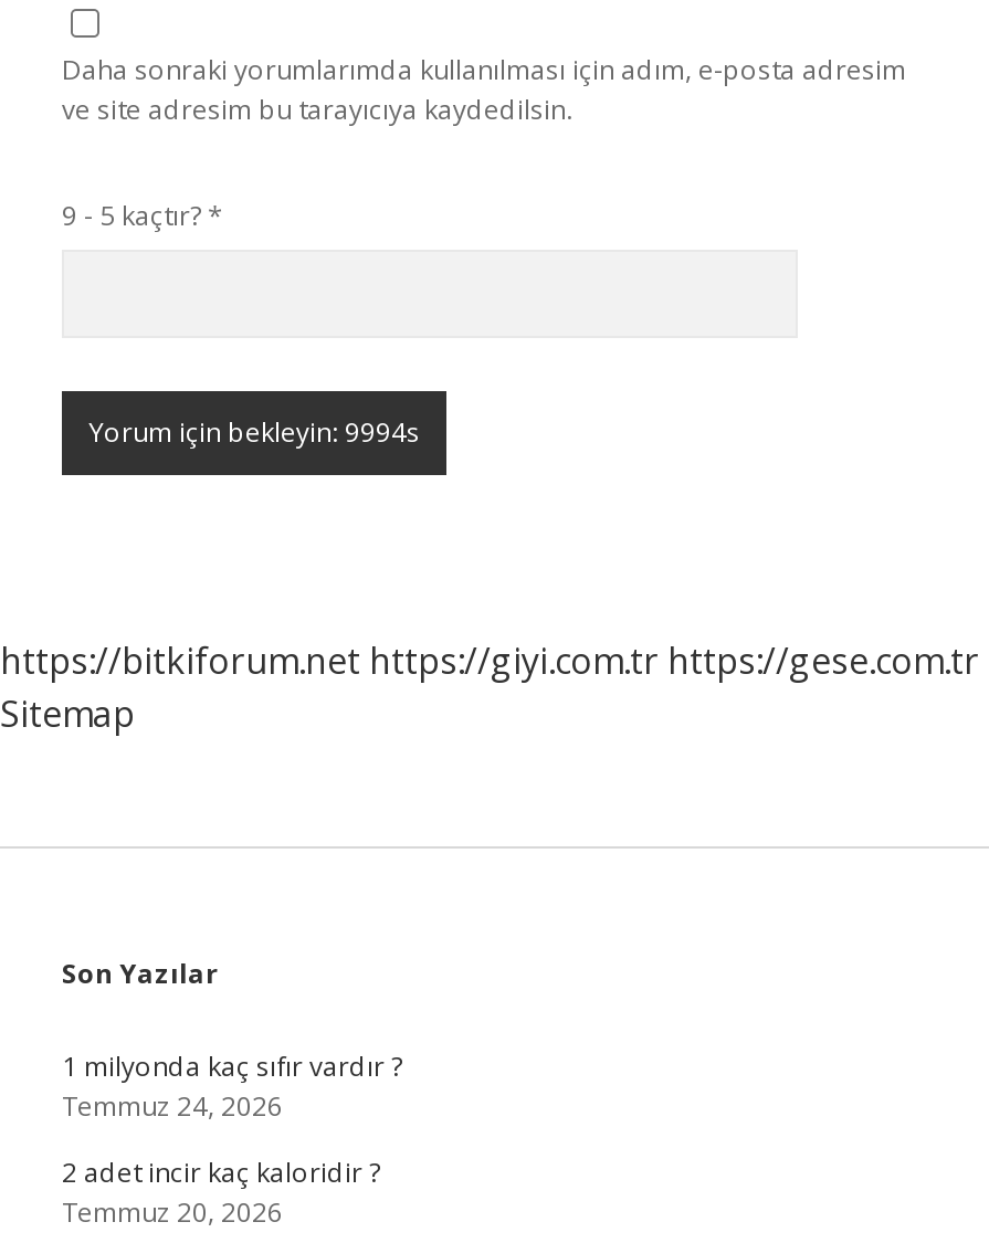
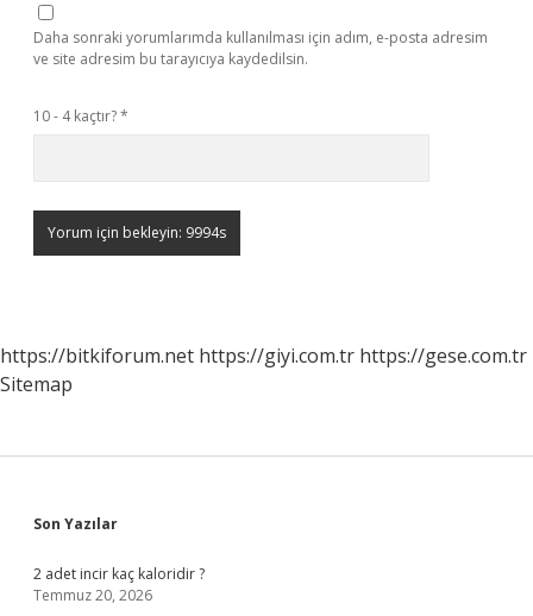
[62,197,223,234] 9 - 5 kaçtır? * -> [33,106,128,126] 10 - 4 kaçtır? *
[62,1047,402,1125] 1 milyonda kaç sıfır vardır ? | Temmuz 24, 2026 -> none

